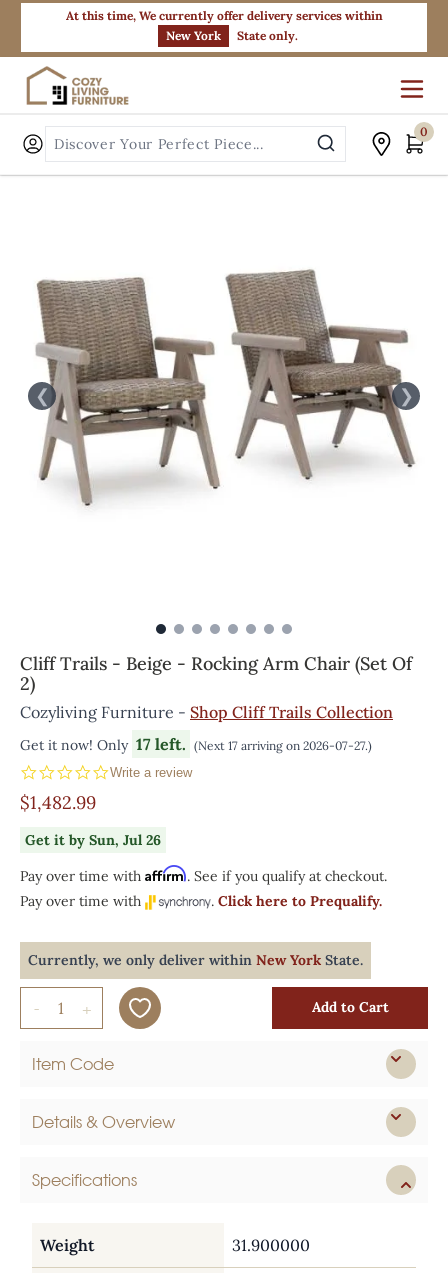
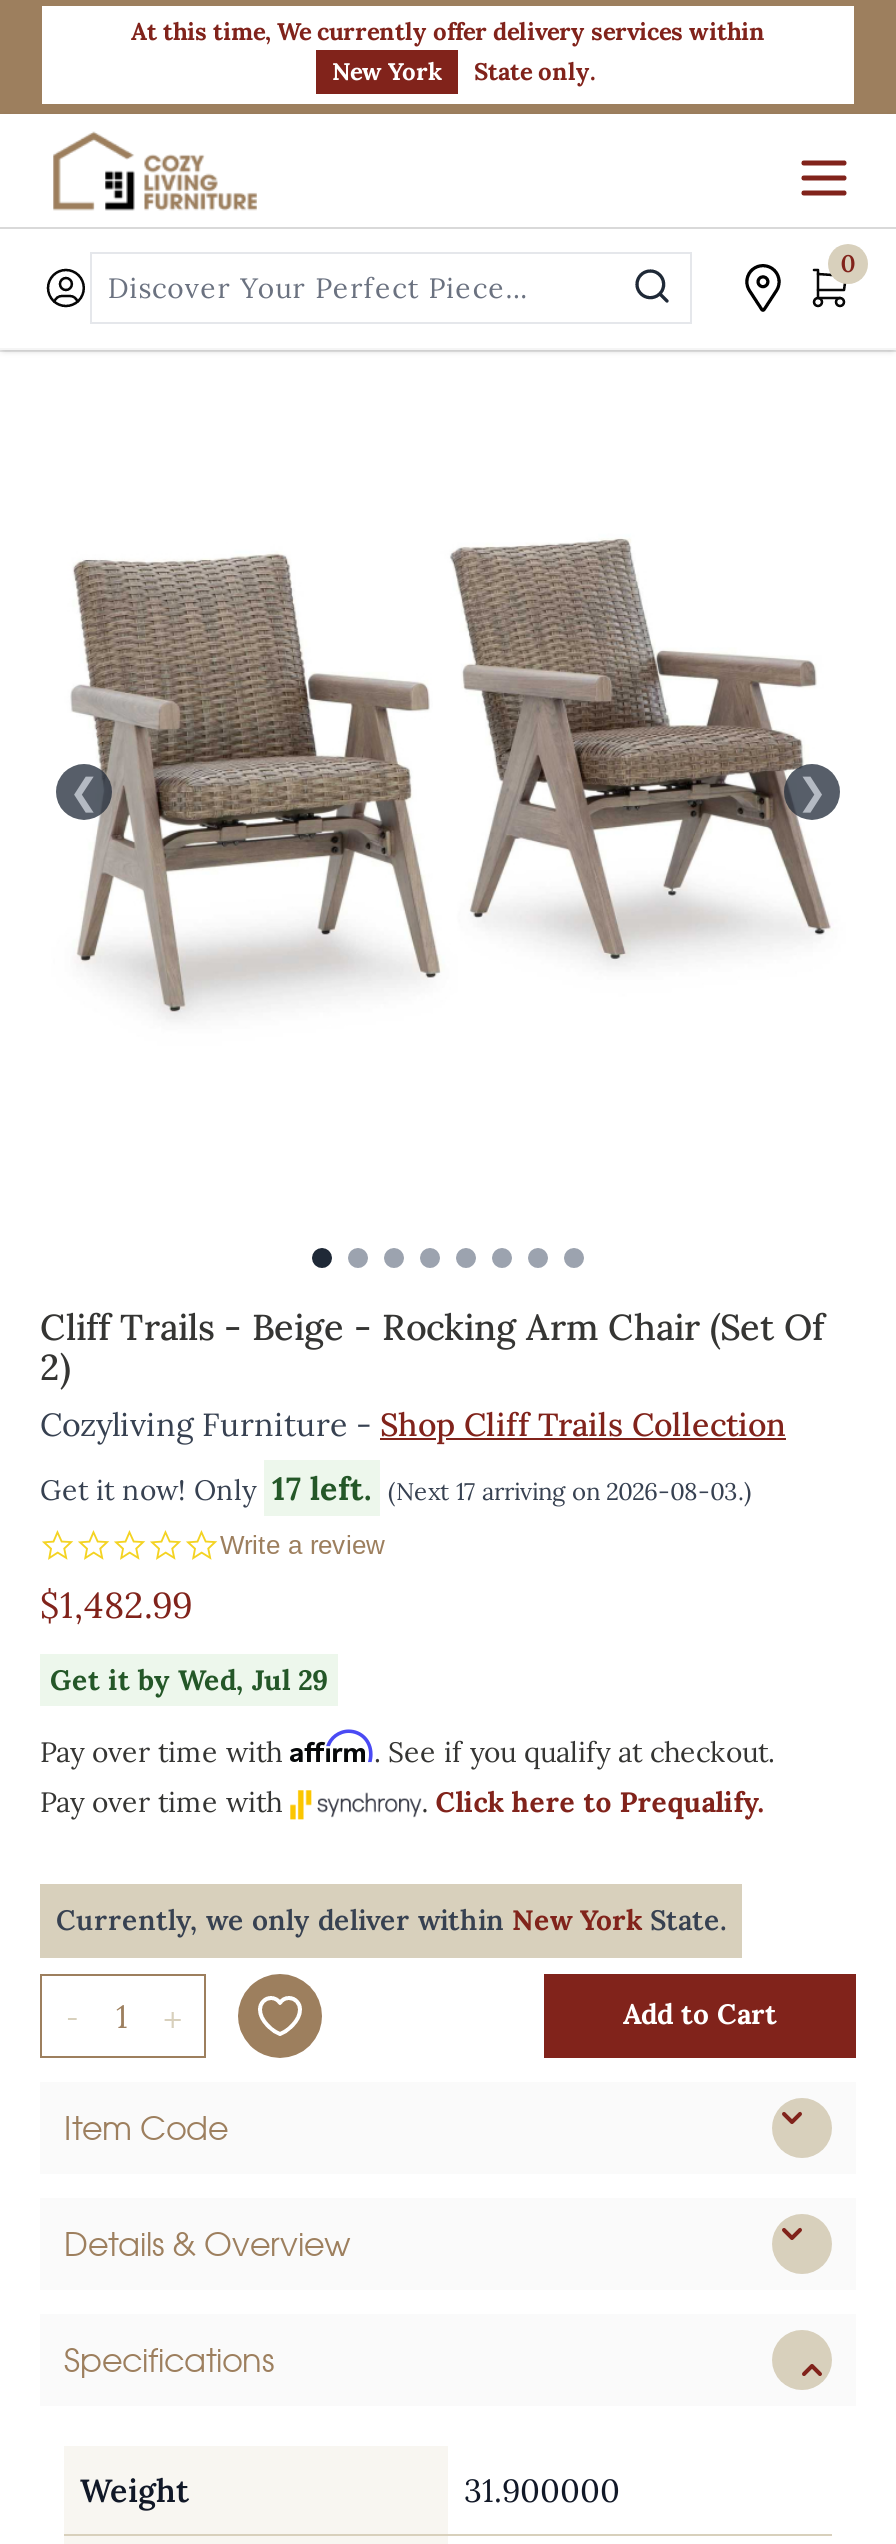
[20,734,372,754] Get it now! Only 17 left. (Next 17 arriving on 2026-07-27.) -> [40,1468,752,1508] Get it now! Only 17 left. (Next 17 arriving on 2026-08-03.)
[25,831,161,849] Get it by Sun, Jul 26 -> [50,1662,328,1698] Get it by Wed, Jul 29

